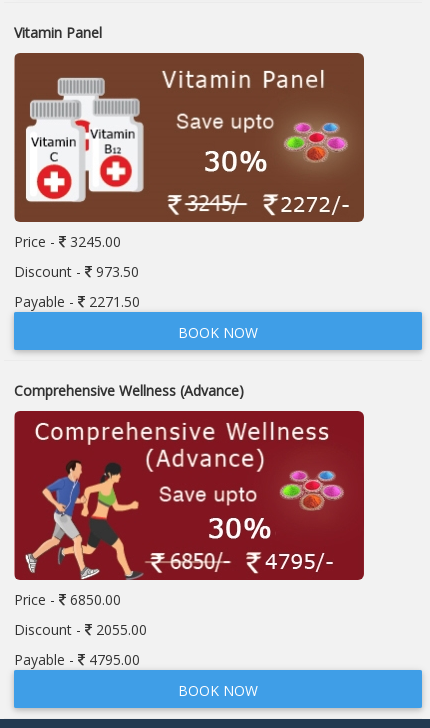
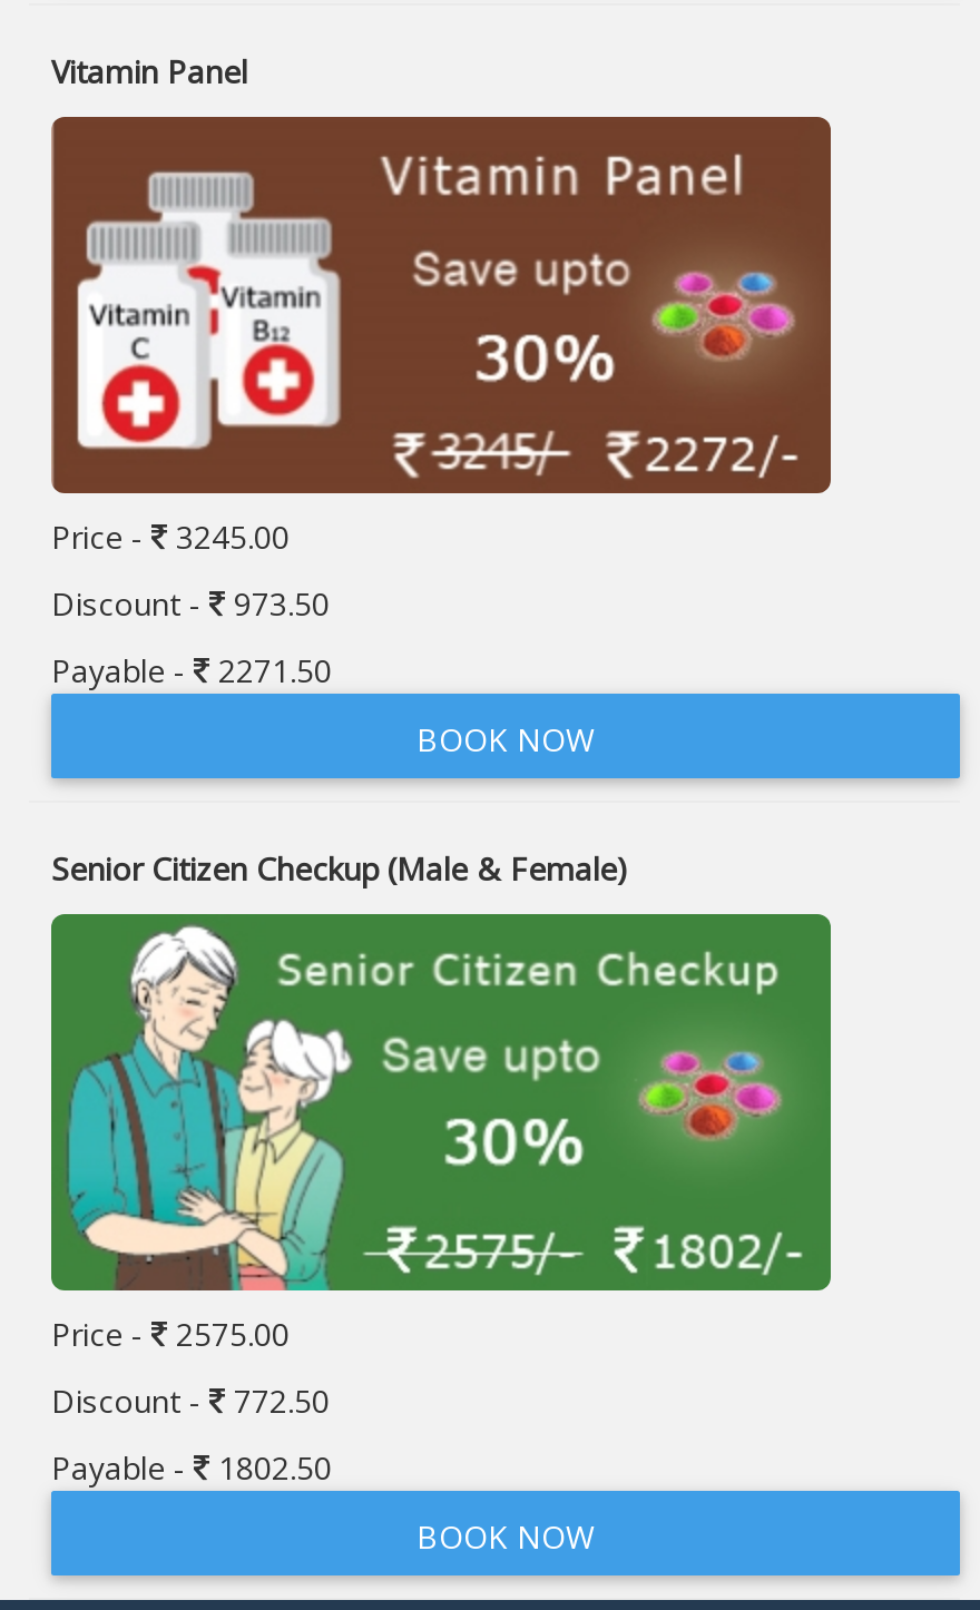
[14,381,244,400] Comprehensive Wellness (Advance) -> [51,847,628,890] Senior Citizen Checkup (Male & Female)
[13,410,365,609] [image] | Price - 6850.00 -> [49,912,833,1355] [image] | Price - 2575.00
[14,620,147,639] Discount - 2055.00 -> [51,1380,330,1422] Discount - 772.50
[14,650,140,669] Payable - 4795.00 -> [51,1446,332,1489] Payable - 1802.50

